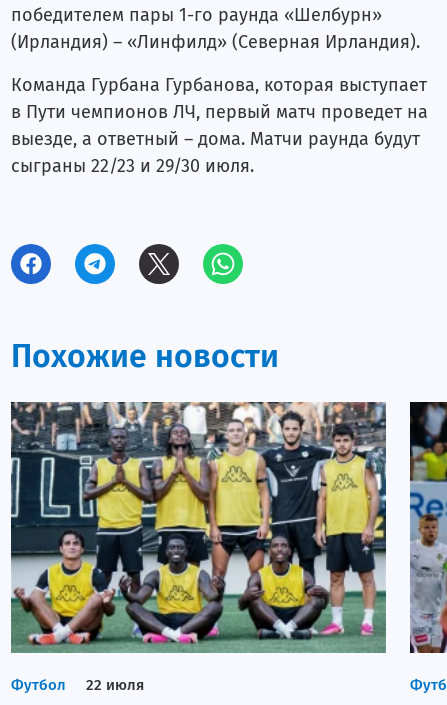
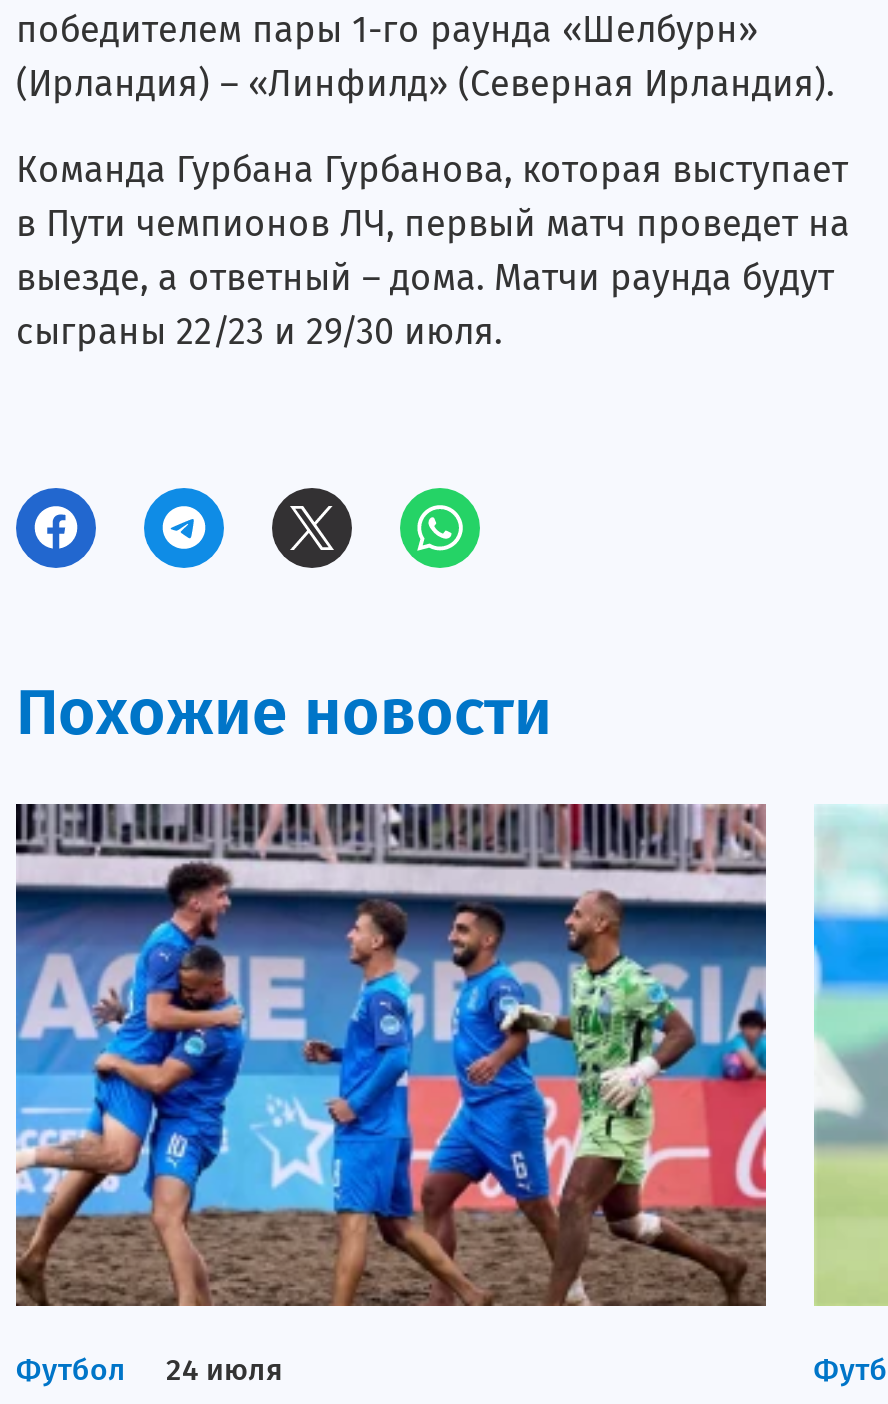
[10,402,387,694] [image] | Футбол 22 июля -> [14,802,768,1388] [image] | Футбол 24 июля
[409,401,444,654] [image] -> [812,804,882,1306] [image]

